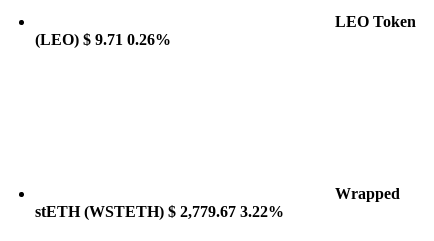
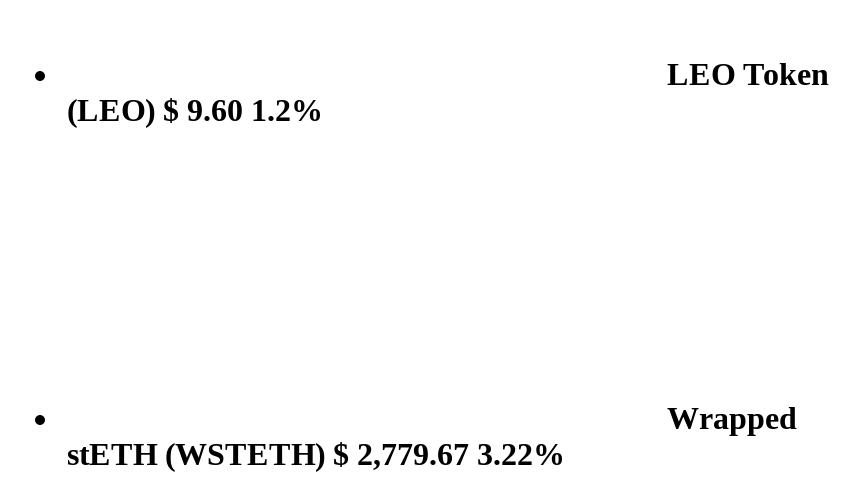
[35,31,171,48] (LEO) $ 9.71 0.26% -> [67,93,323,127] (LEO) $ 9.60 1.2%

